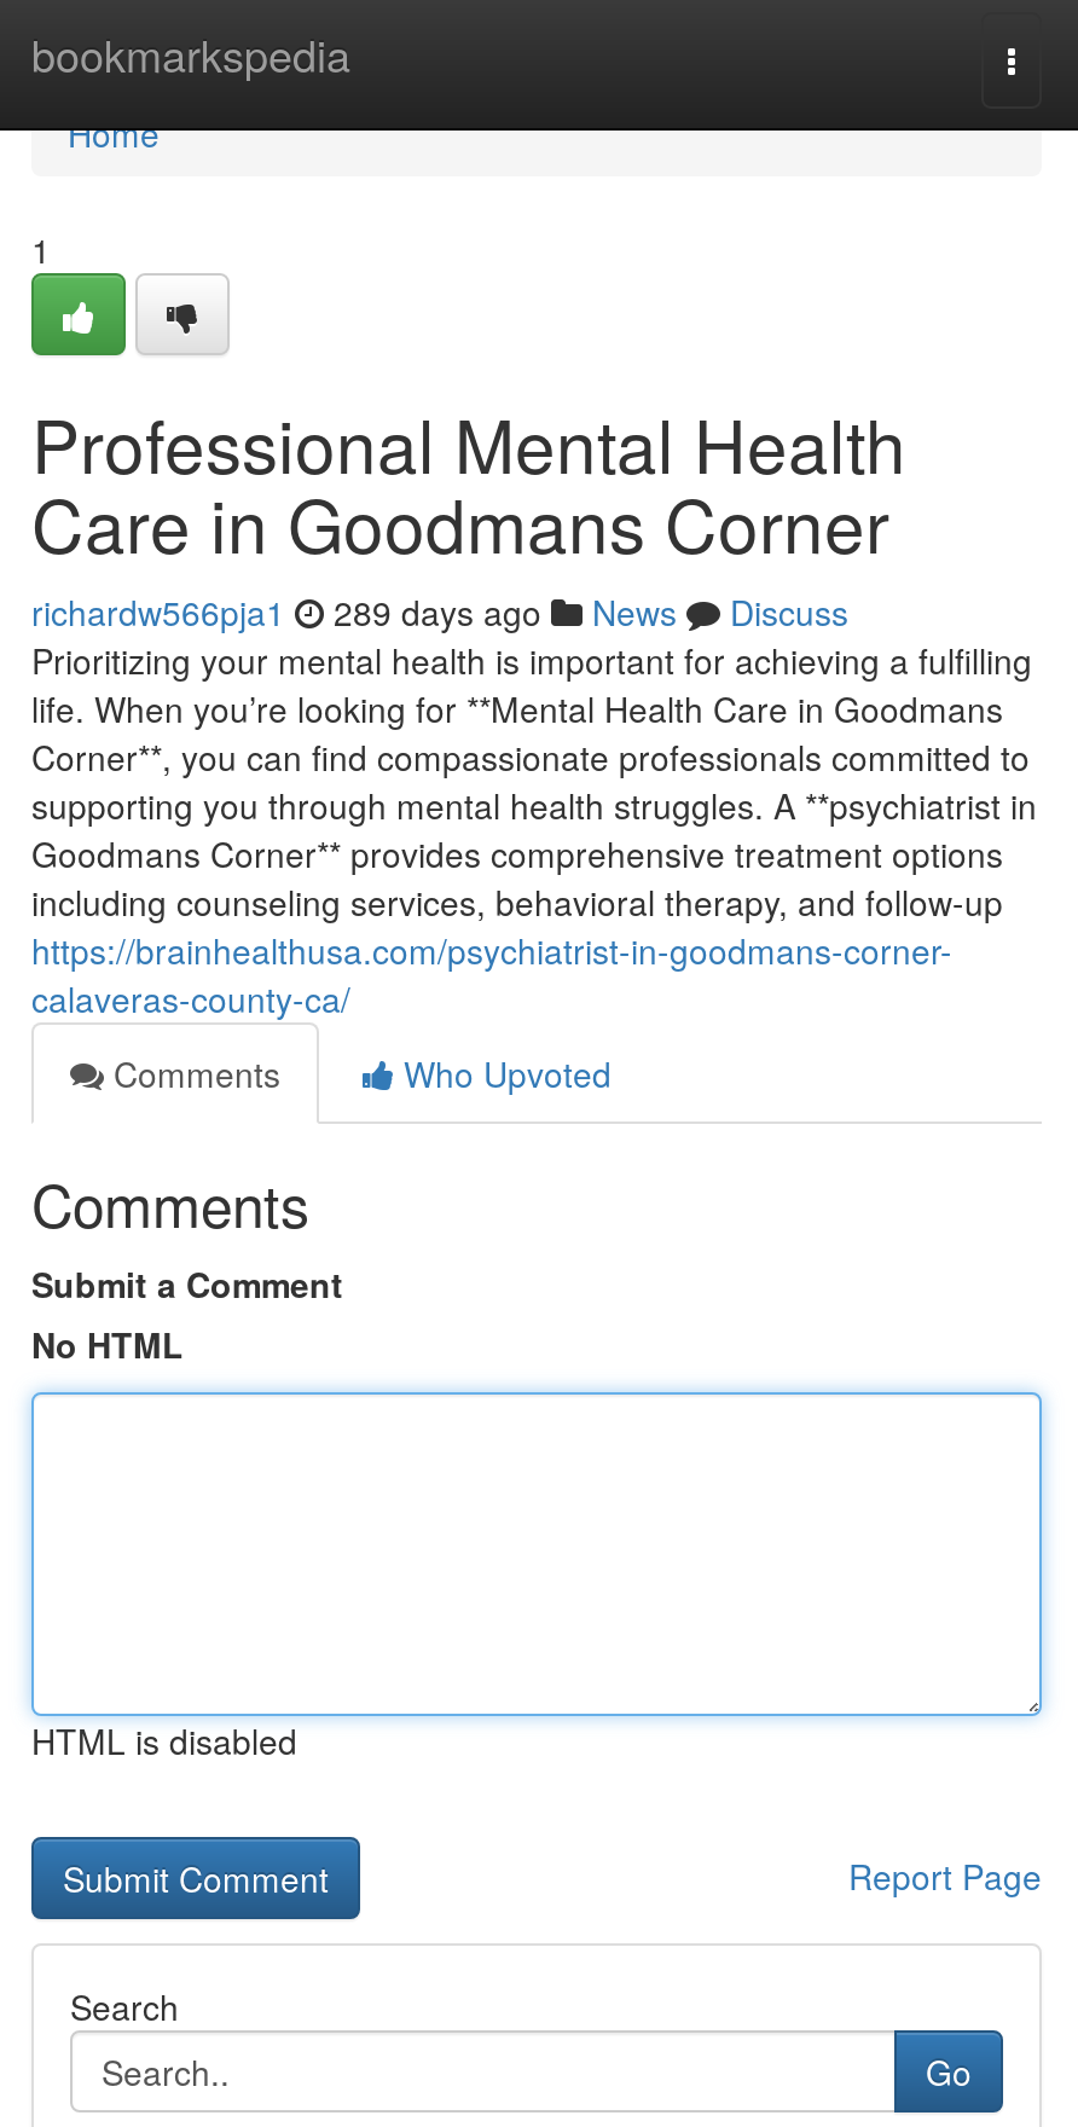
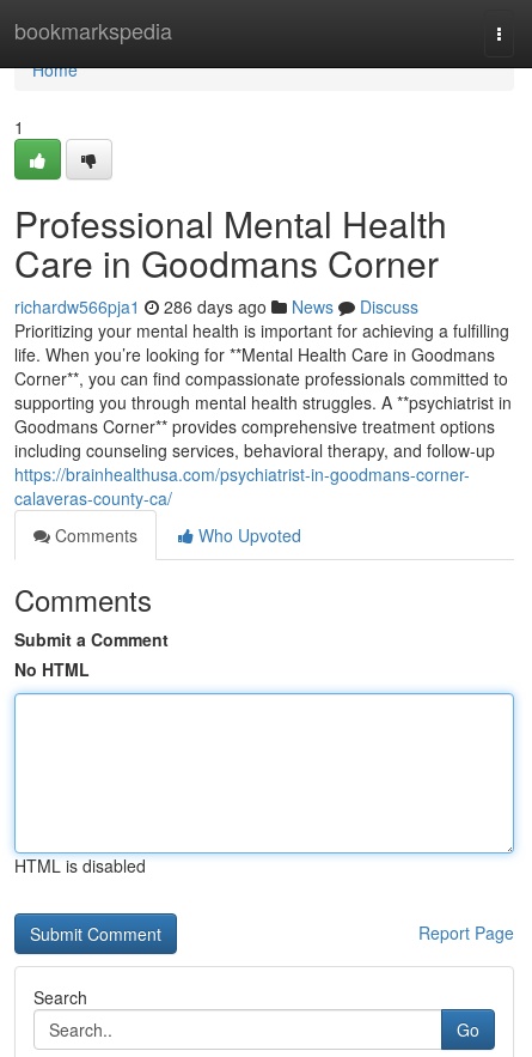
[31,587,848,636] richardw566pja1 289 days ago News Discuss -> [14,294,418,318] richardw566pja1 286 days ago News Discuss

